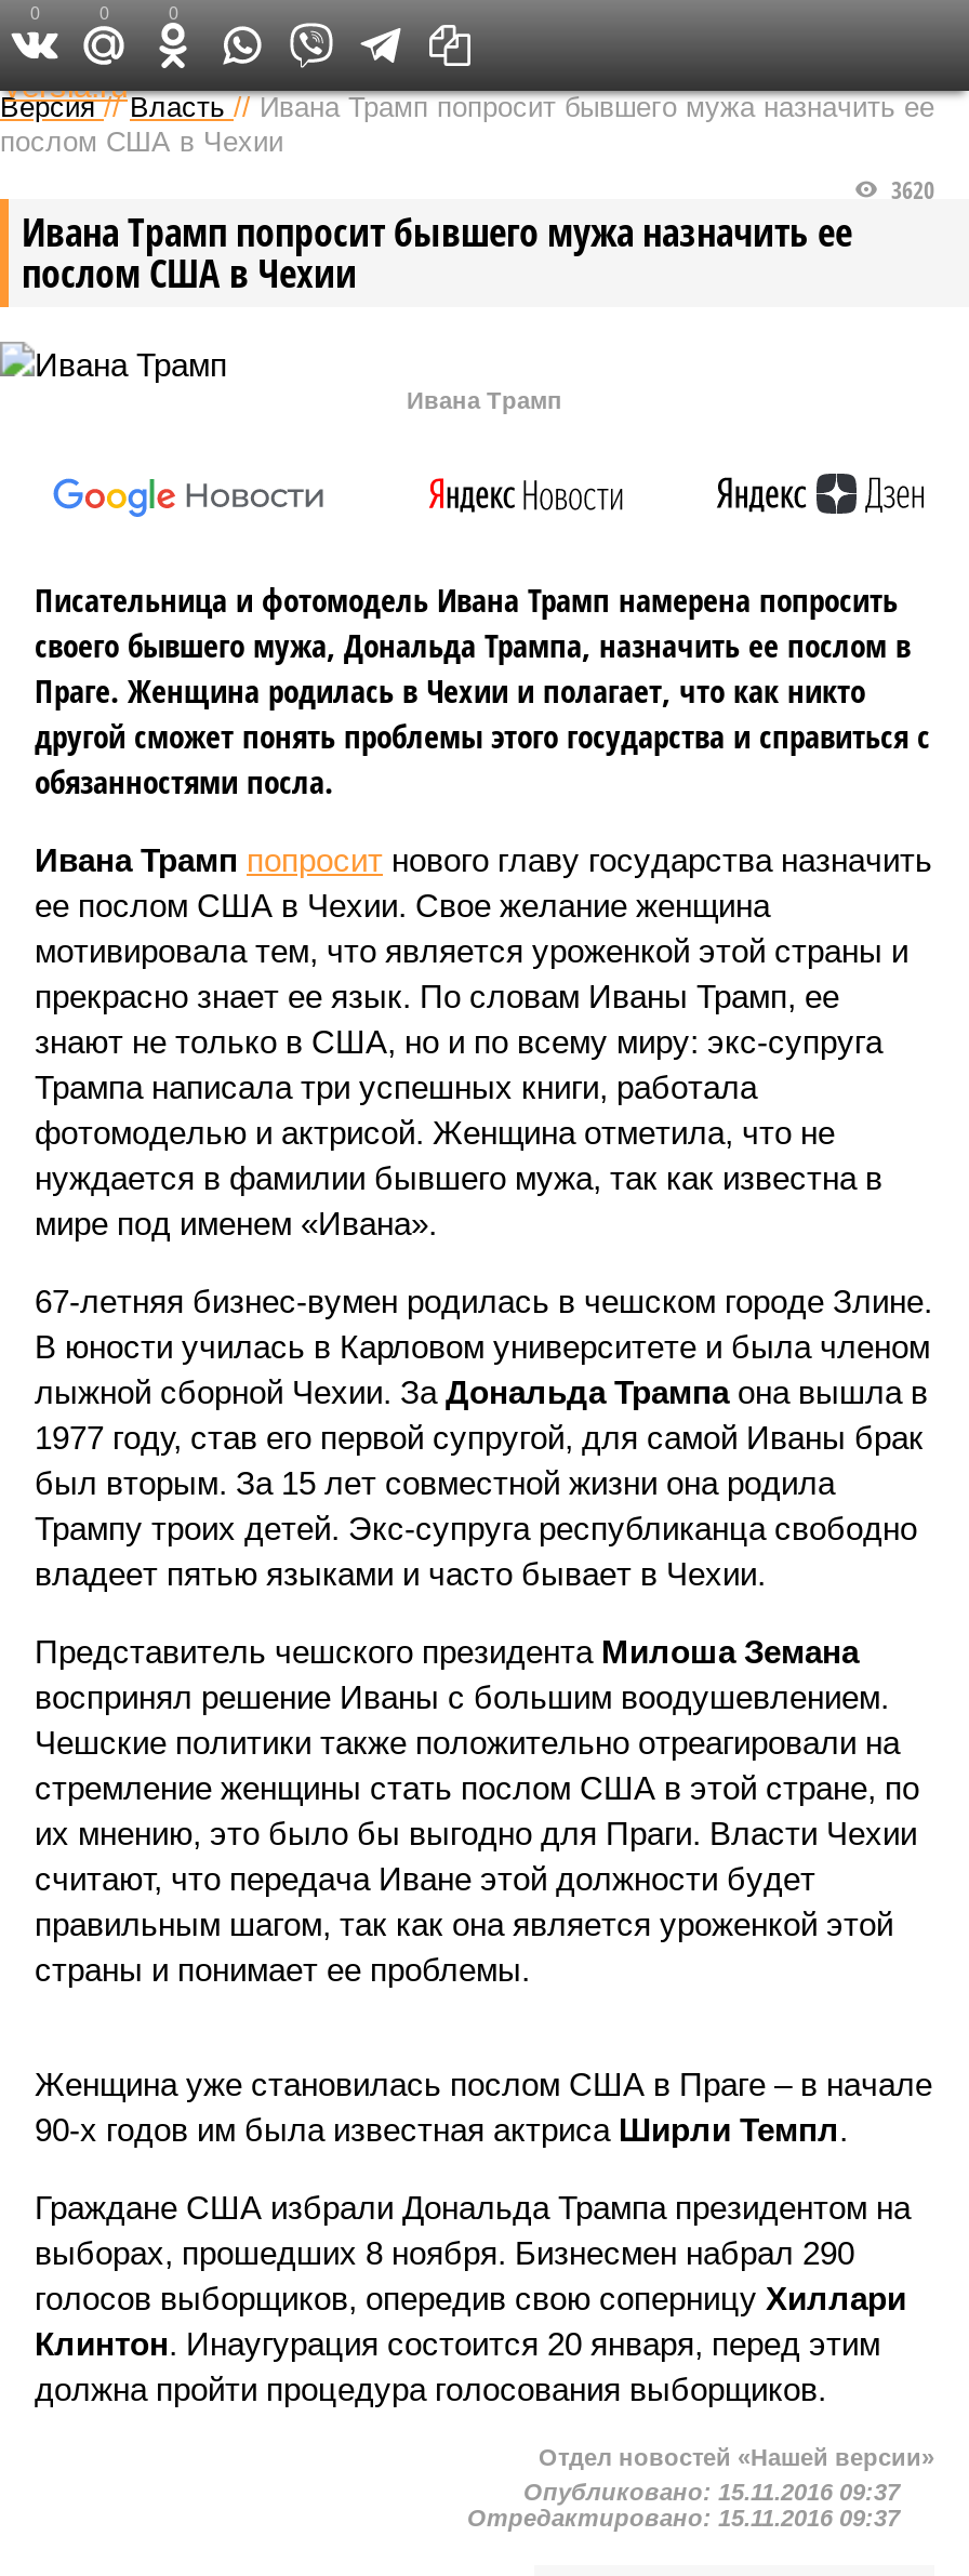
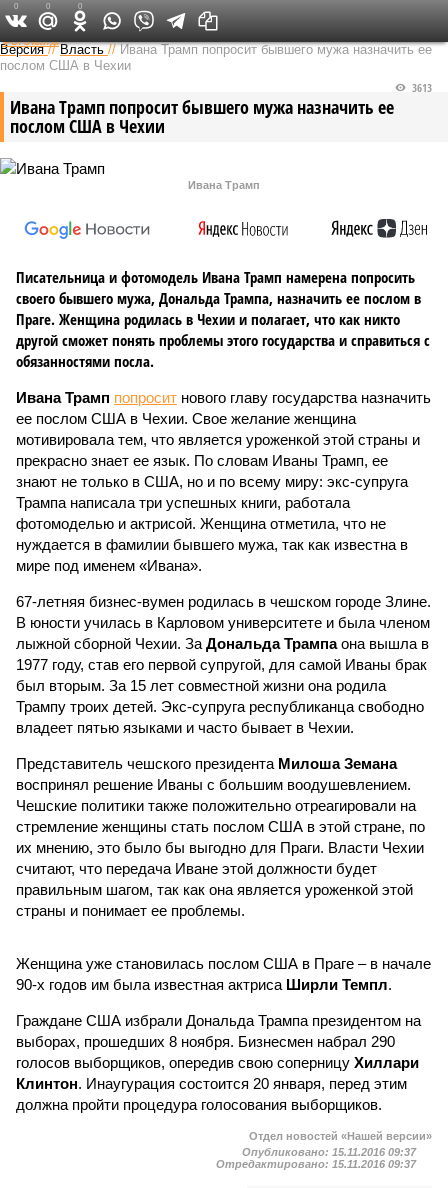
[885,173,934,205] 3620 -> [409,80,432,95] 3613

